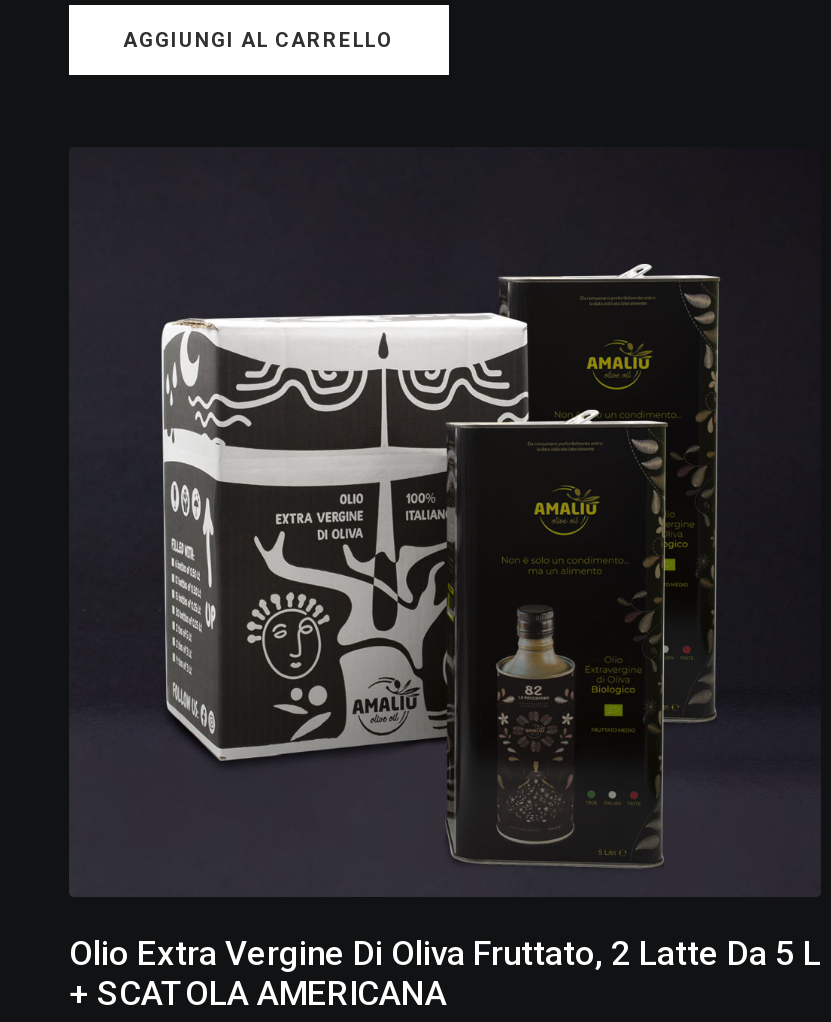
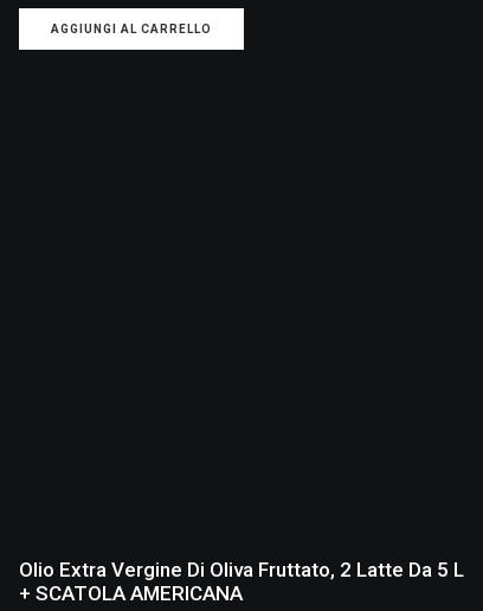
[71,261,819,895] [image] -> none

